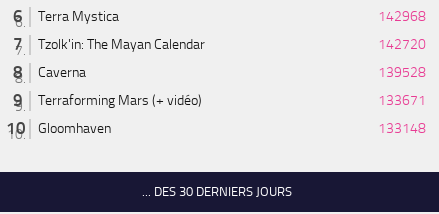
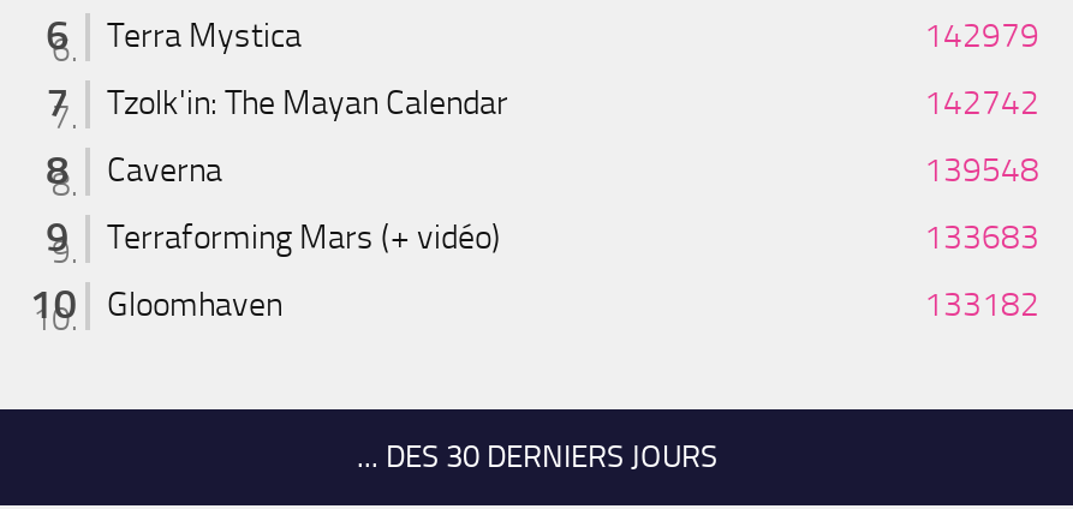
[378,8,426,25] 142968 -> [924,15,1039,56] 142979
[378,36,426,53] 142720 -> [924,82,1039,123] 142742
[378,64,426,81] 139528 -> [924,149,1039,190] 139548
[378,92,426,109] 133671 -> [924,217,1039,257] 133683
[378,120,426,137] 133148 -> [924,284,1039,325] 133182

